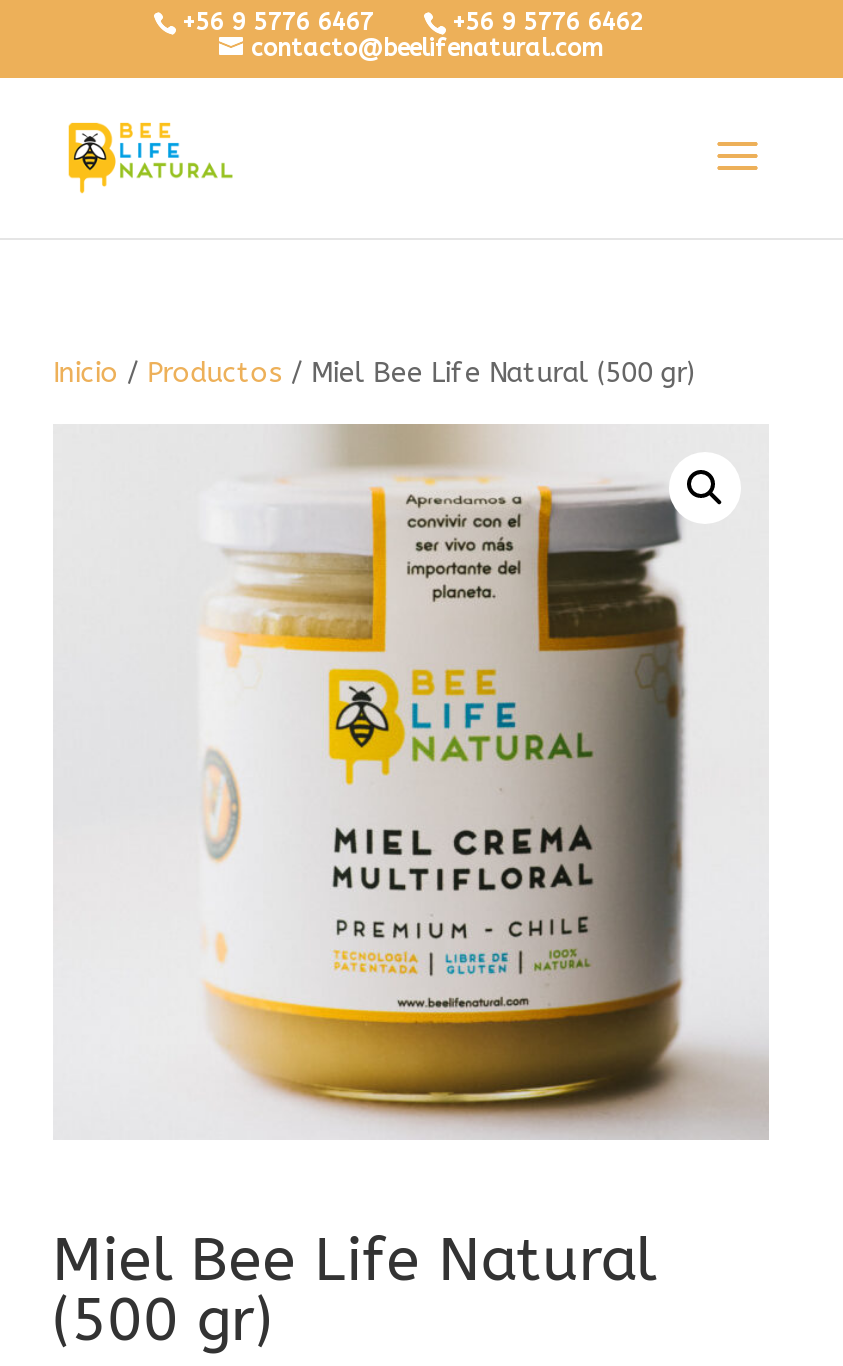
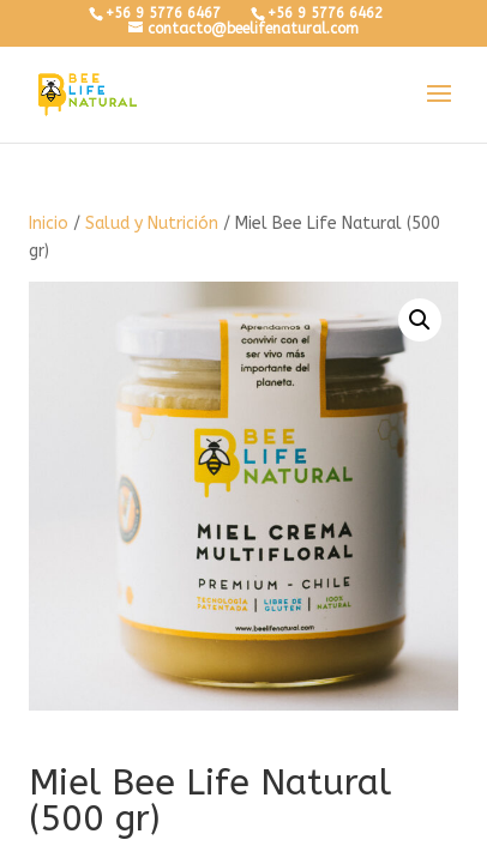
[53,356,695,390] Inicio / Productos / Miel Bee Life Natural (500 gr) -> [29,213,440,261] Inicio / Salud y Nutrición / Miel Bee Life Natural (500 | gr)

